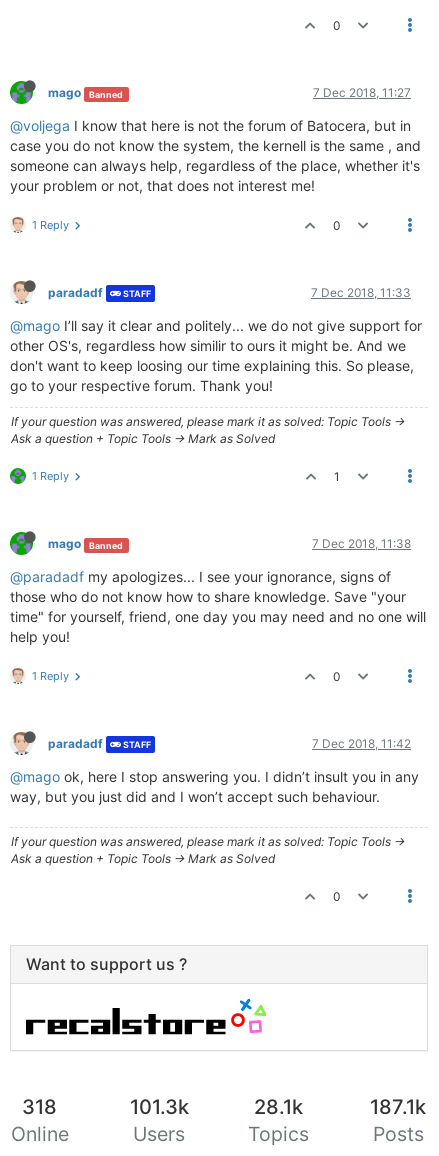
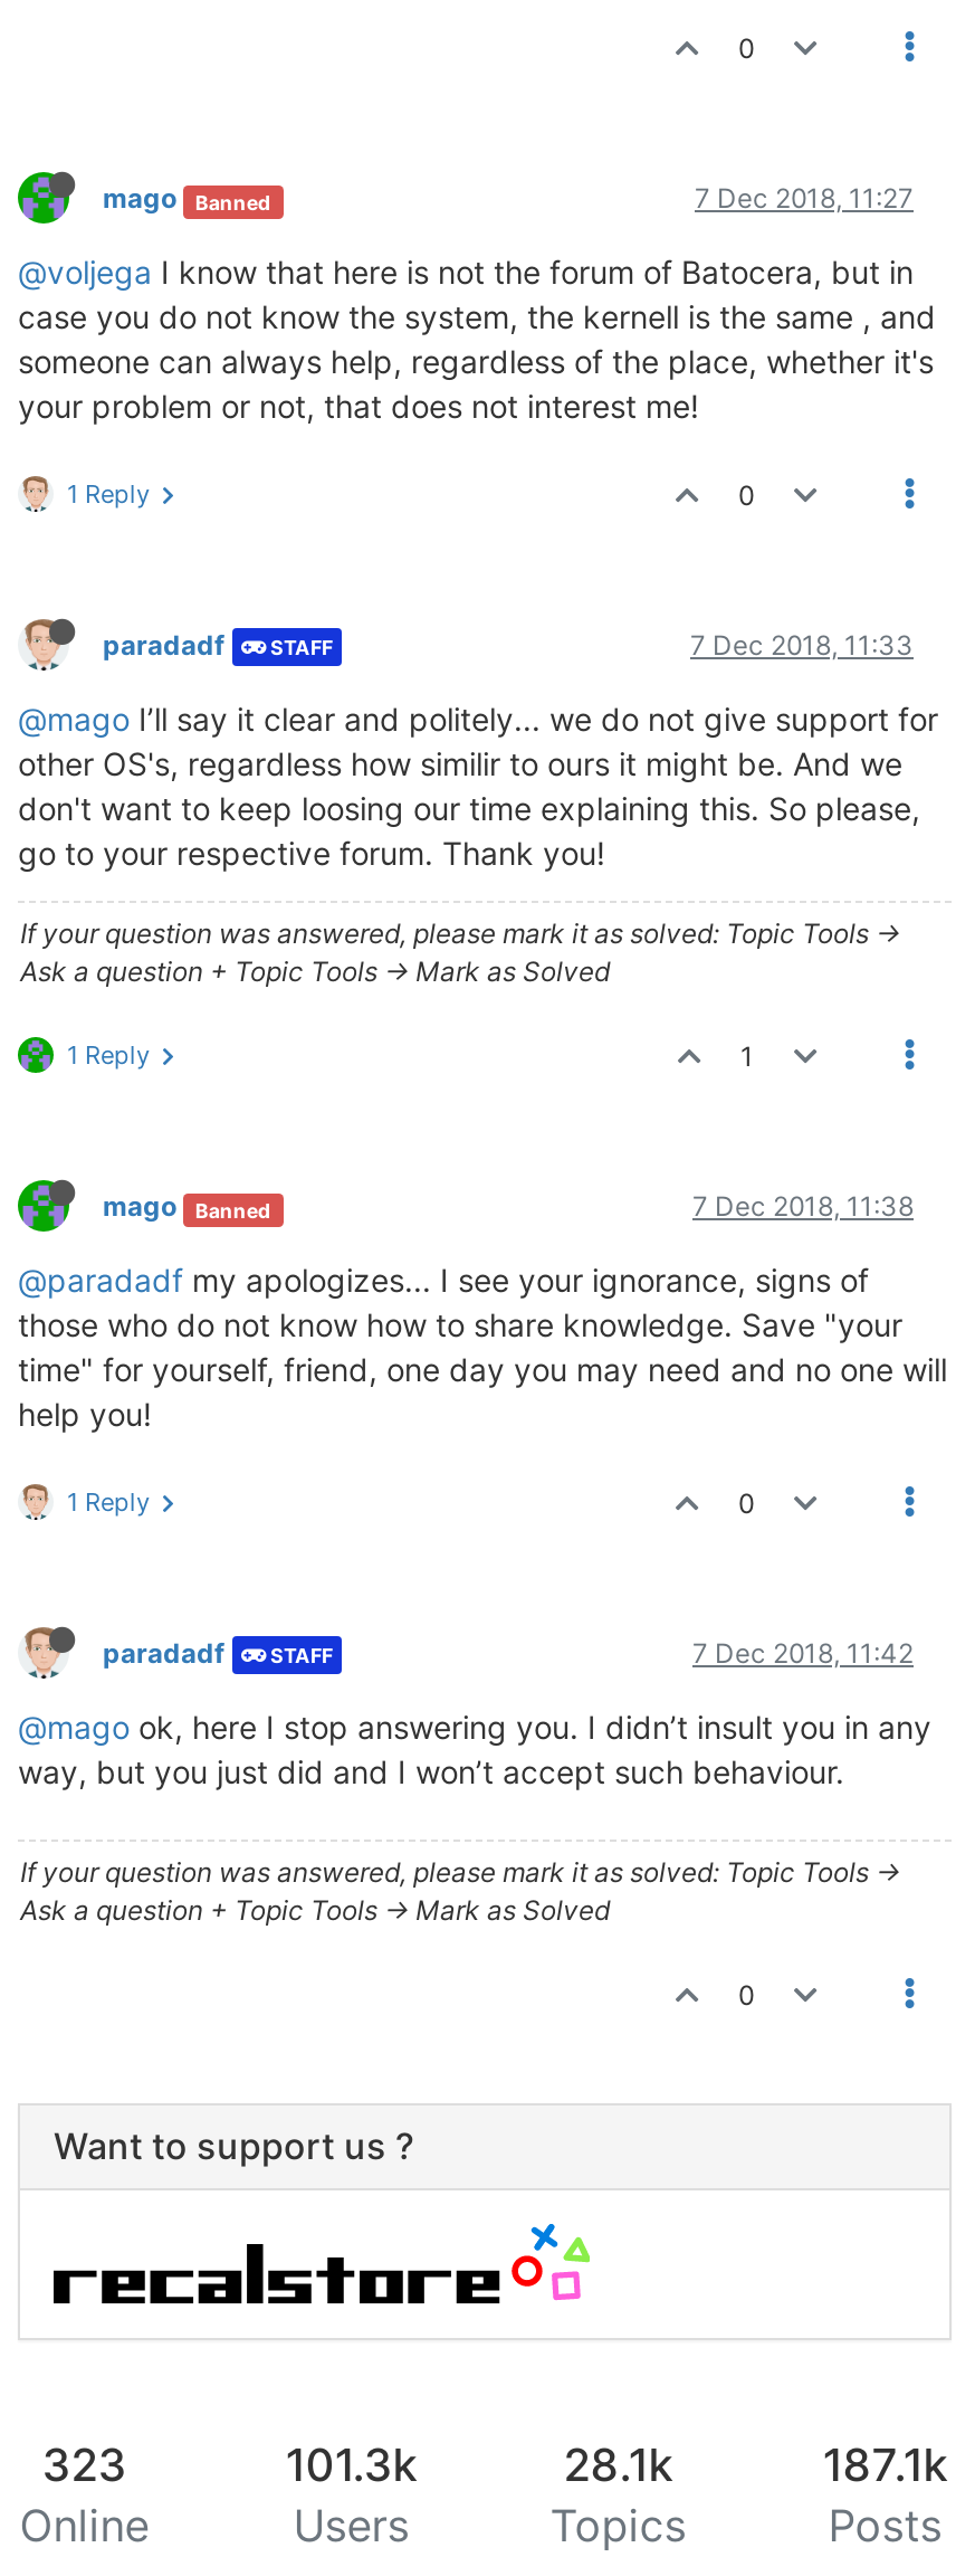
[22,1095,57,1119] 318 -> [42,2438,127,2492] 323

